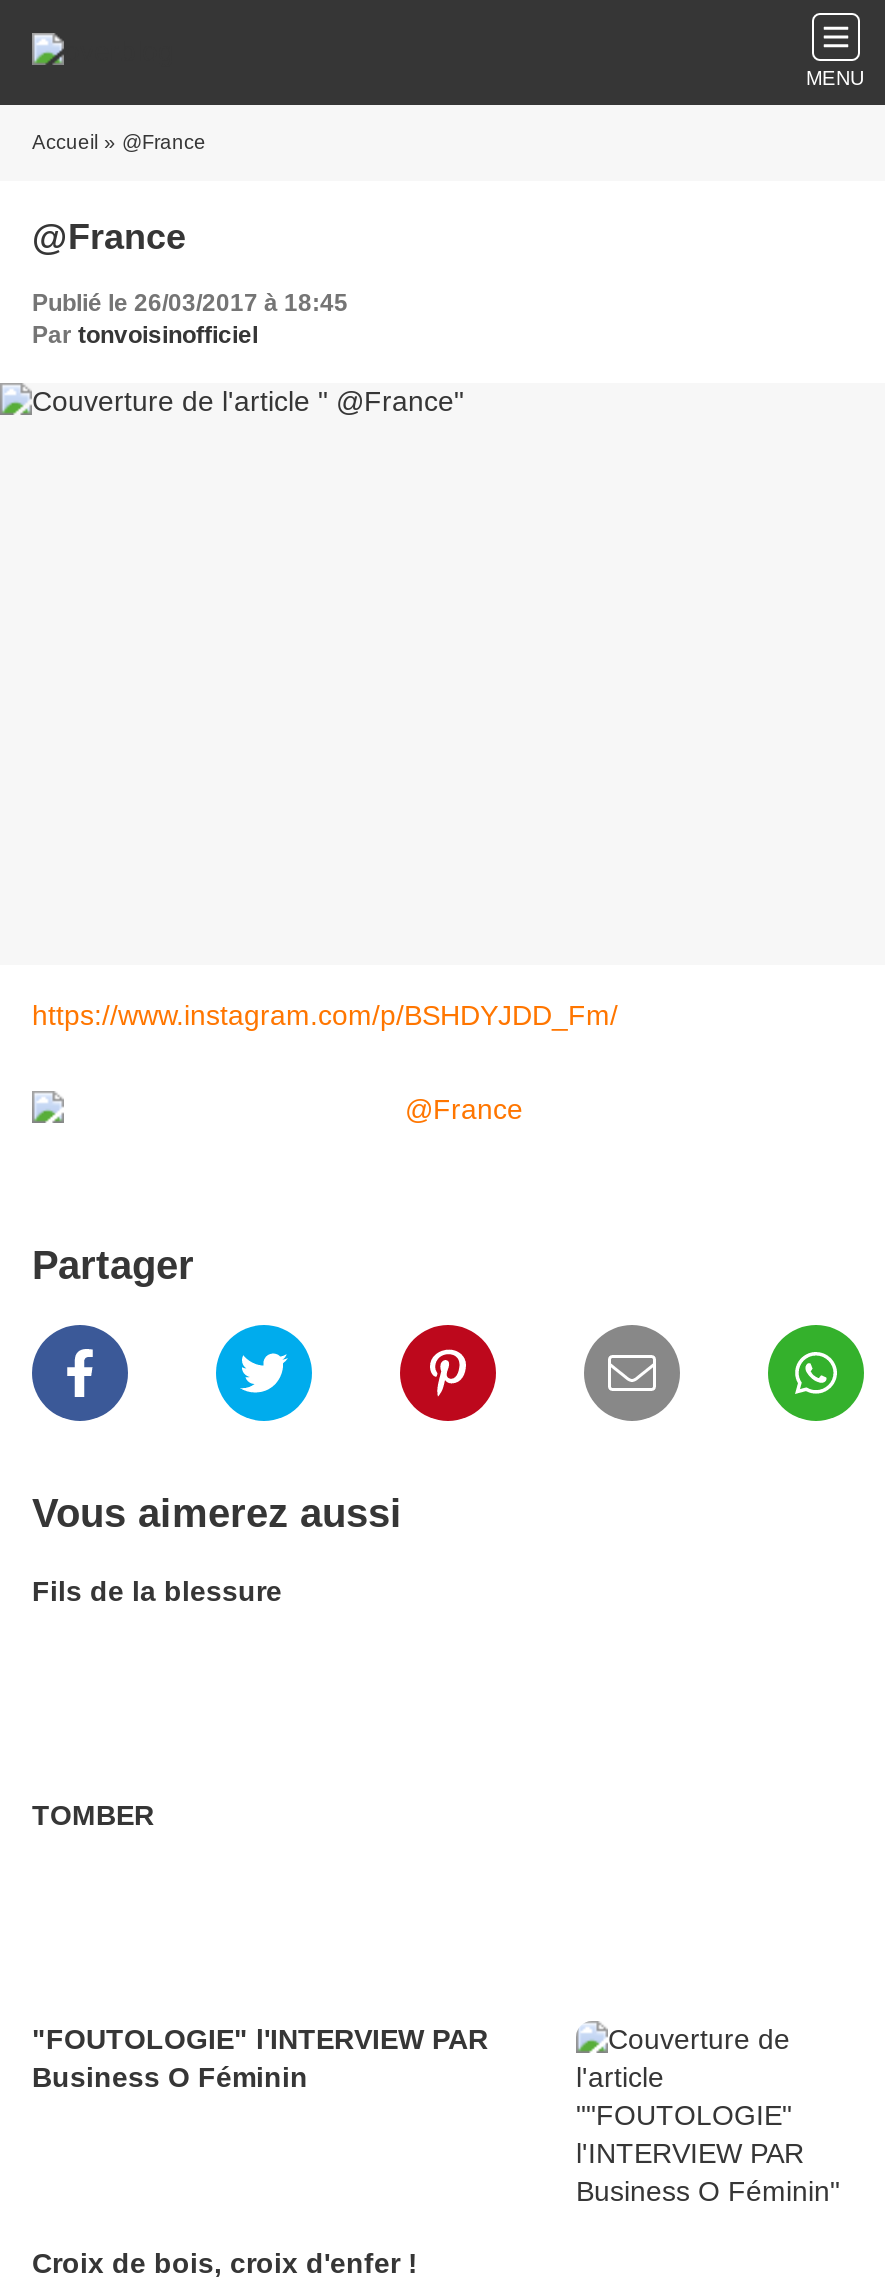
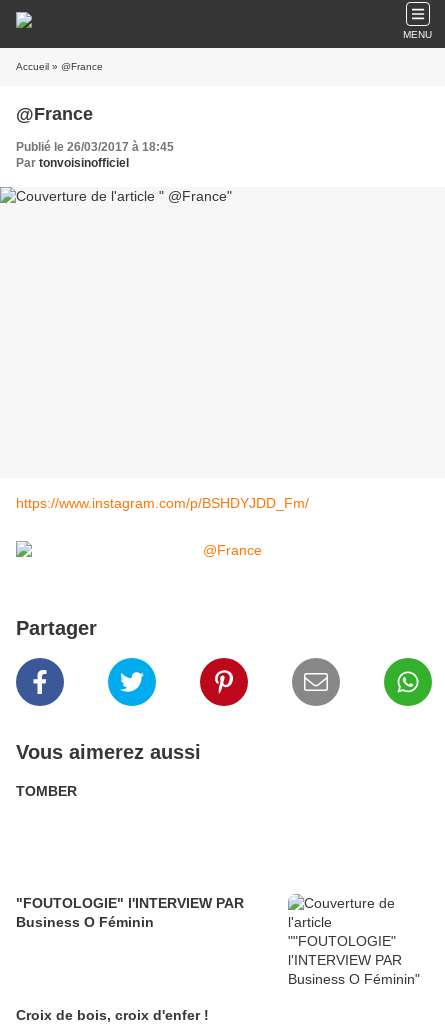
[32,1575,282,1607] Fils de la blessure -> none

